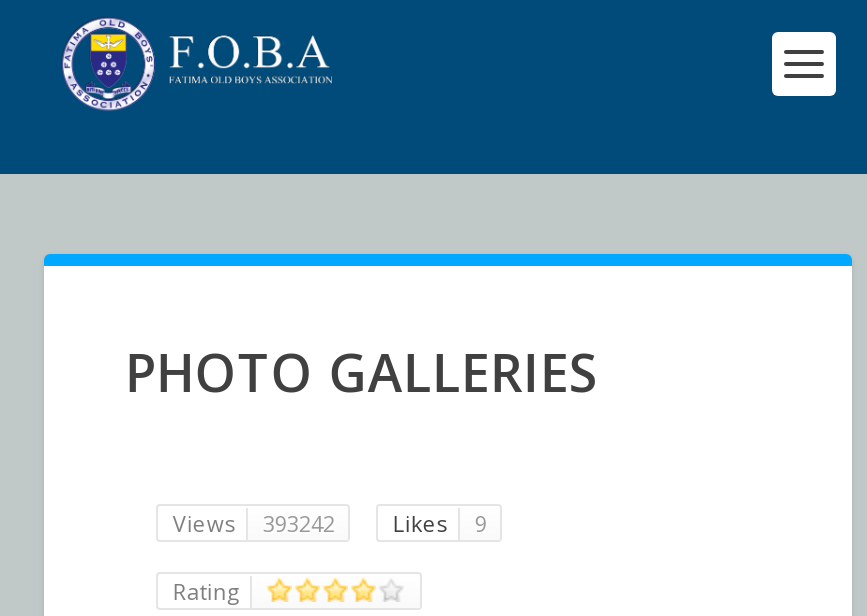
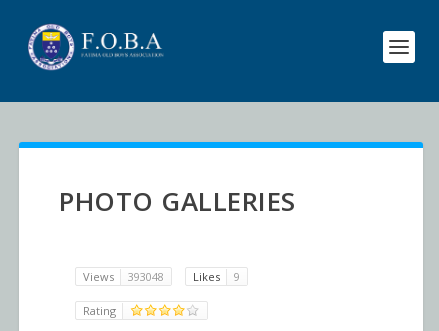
[173,508,487,538] Views 393242 Likes 9 -> [83,269,240,284] Views 393048 Likes 9

